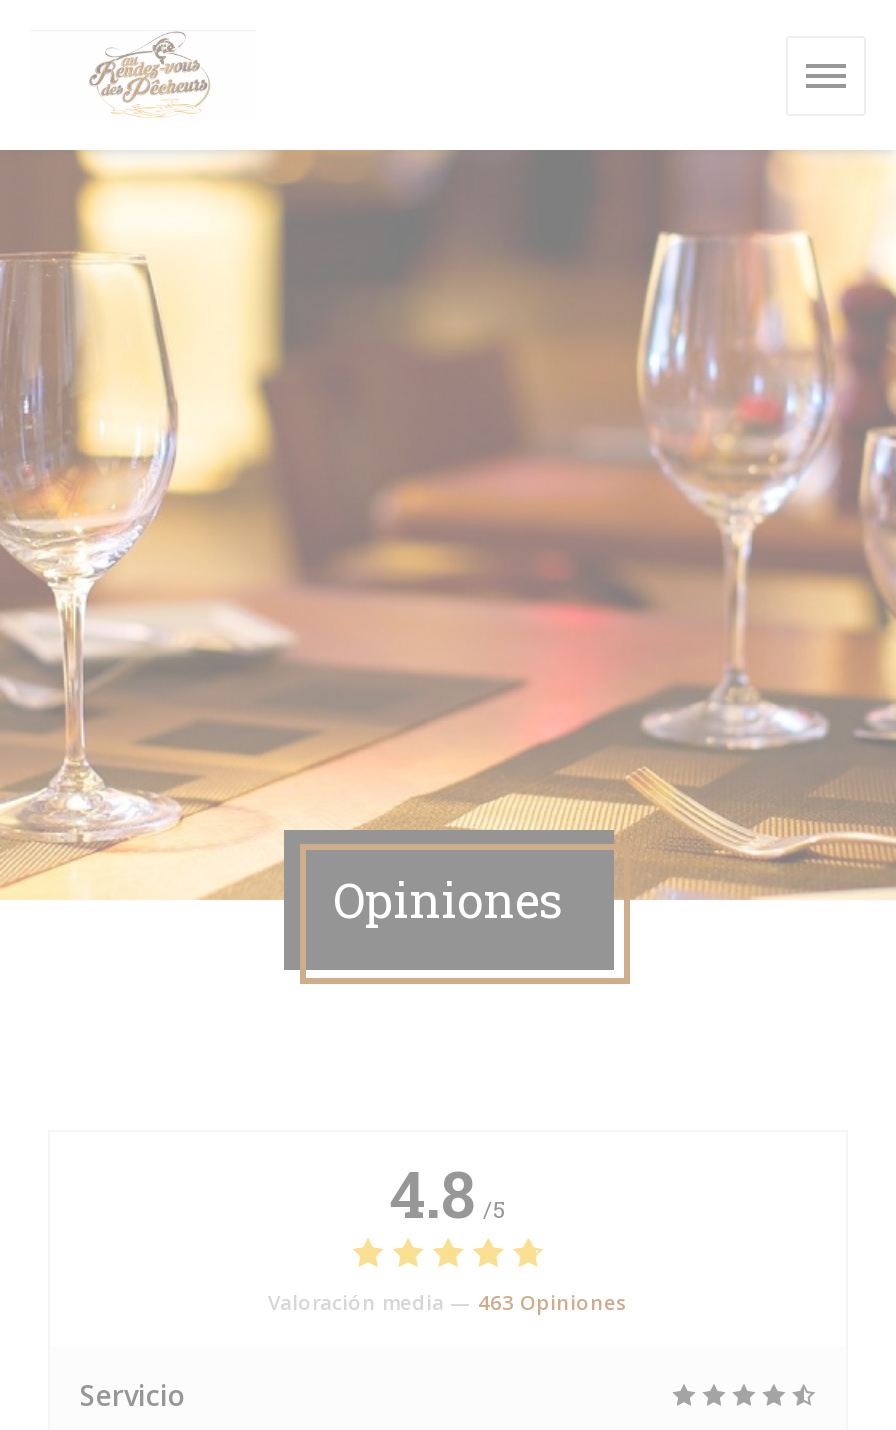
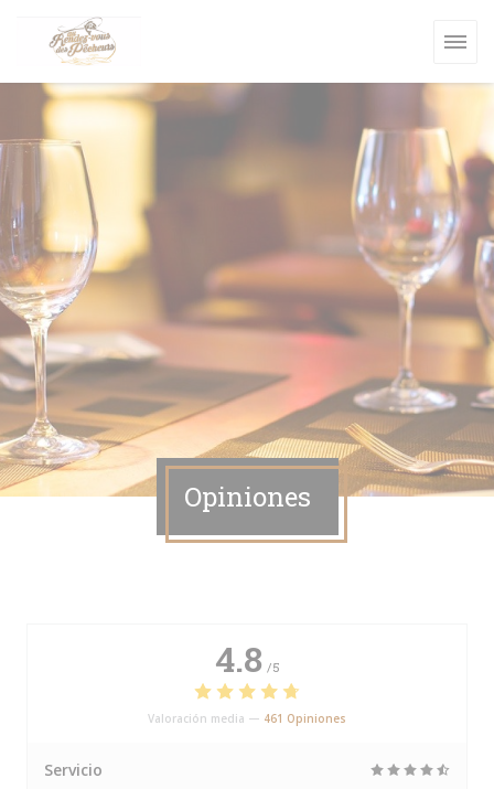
[268,1288,628,1316] Valoración media — 463 Opiniones -> [148,711,346,726] Valoración media — 461 Opiniones

